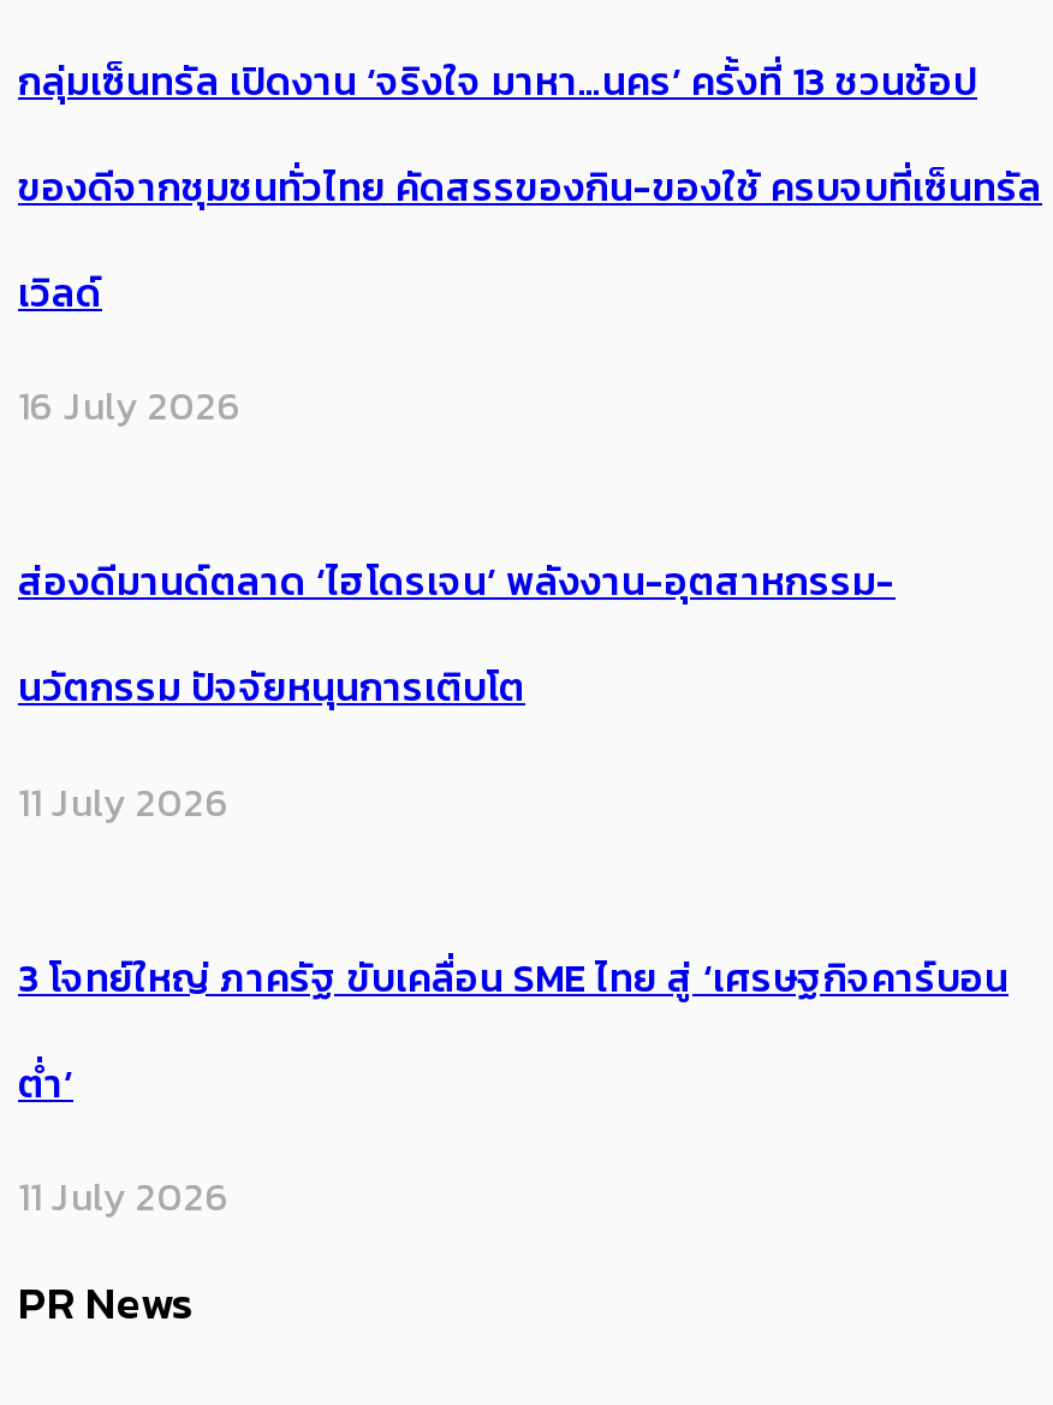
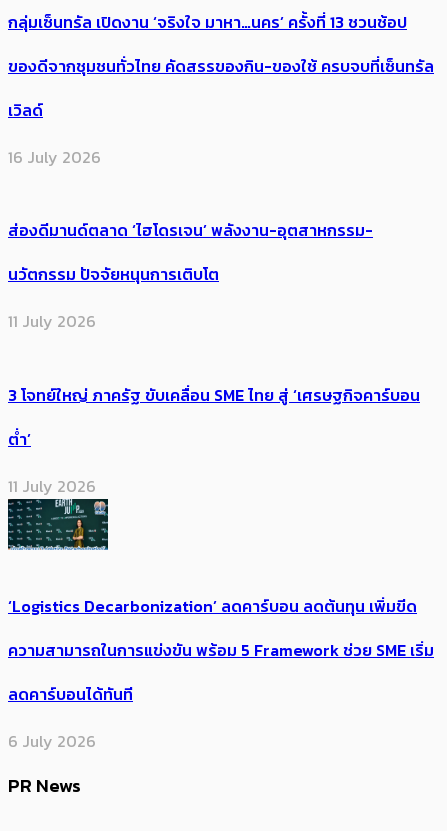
none -> [7,498,109,551] [image]
none -> [8,594,434,753] ‘Logistics Decarbonization’ ลดคาร์บอน ลดต้นทุน เพิ่มขีด | ความสามารถในการแข่งขัน พร้อม 5 Framework ช่วย SME เริ่ม | ลดคาร์บอนได้ทันที | 6 July 2026

